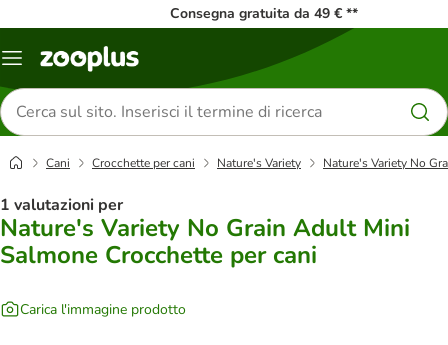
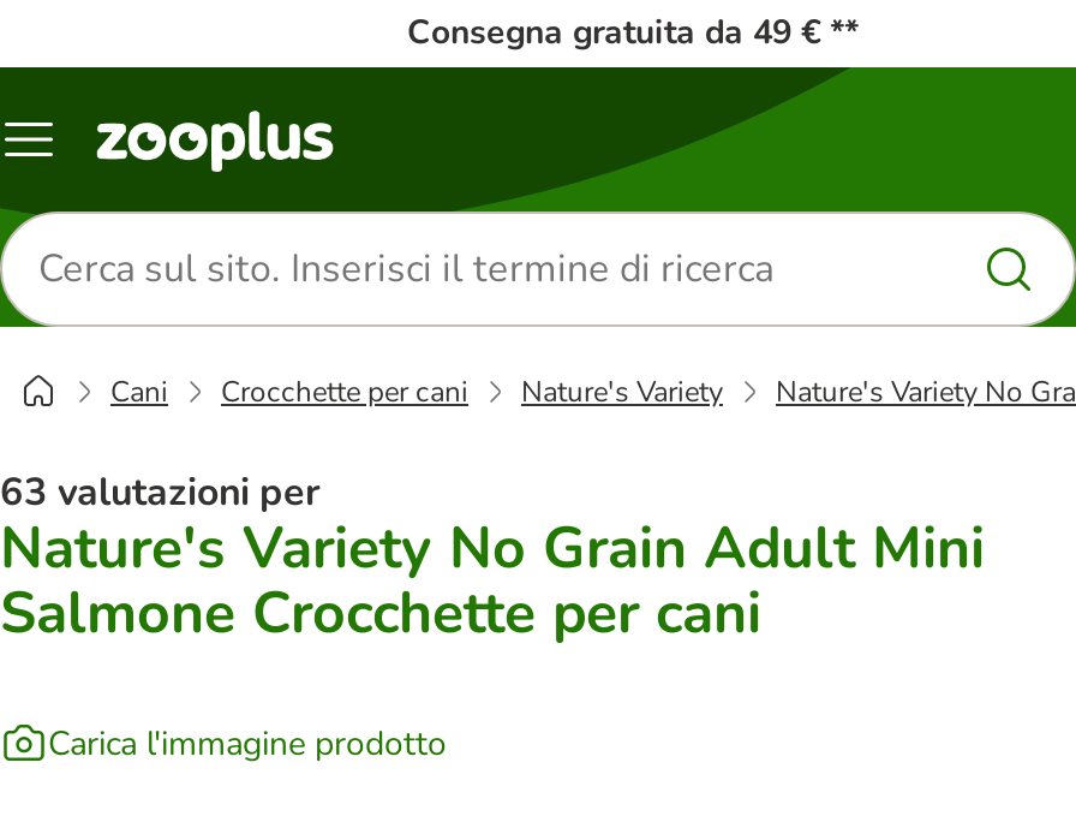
[0,194,123,216] 1 valutazioni per -> [0,466,319,519] 63 valutazioni per

